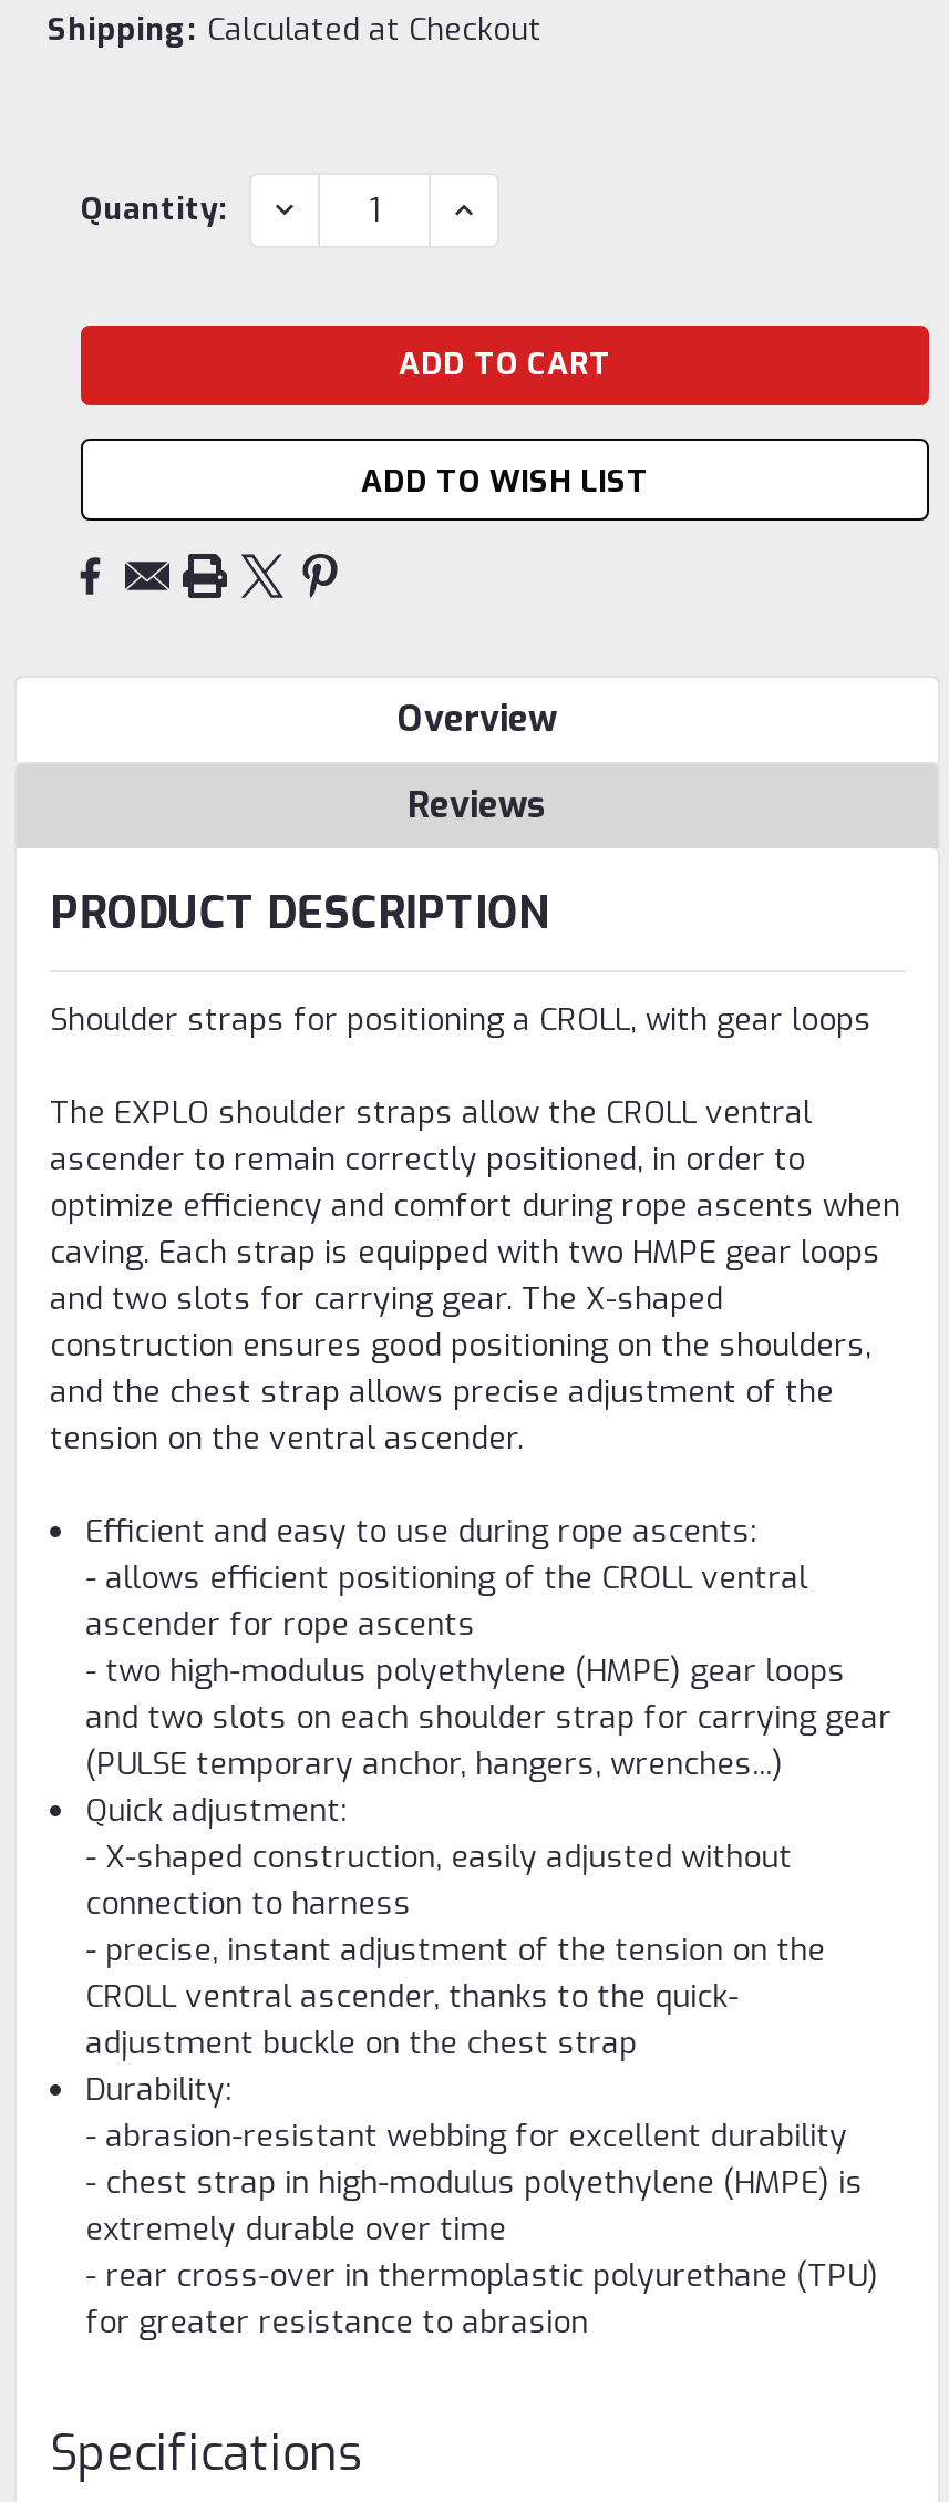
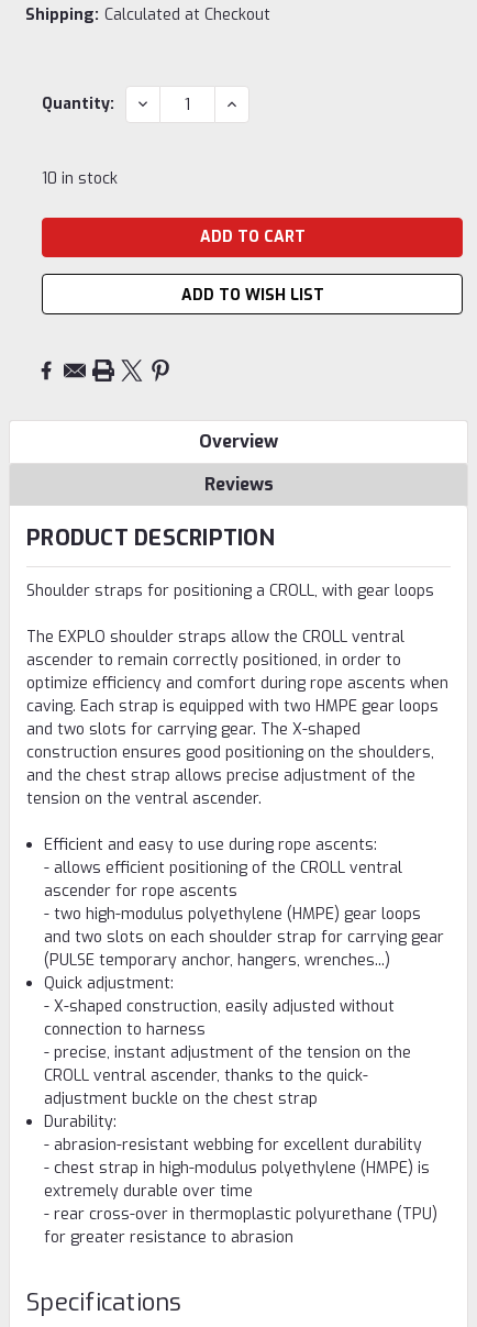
none -> [42,168,118,189] 10 in stock

